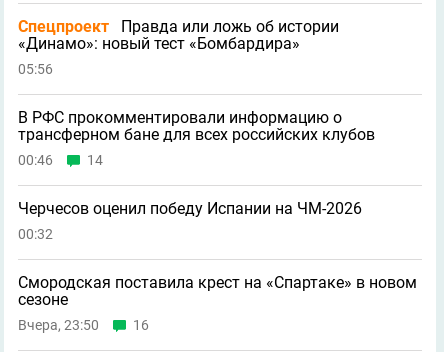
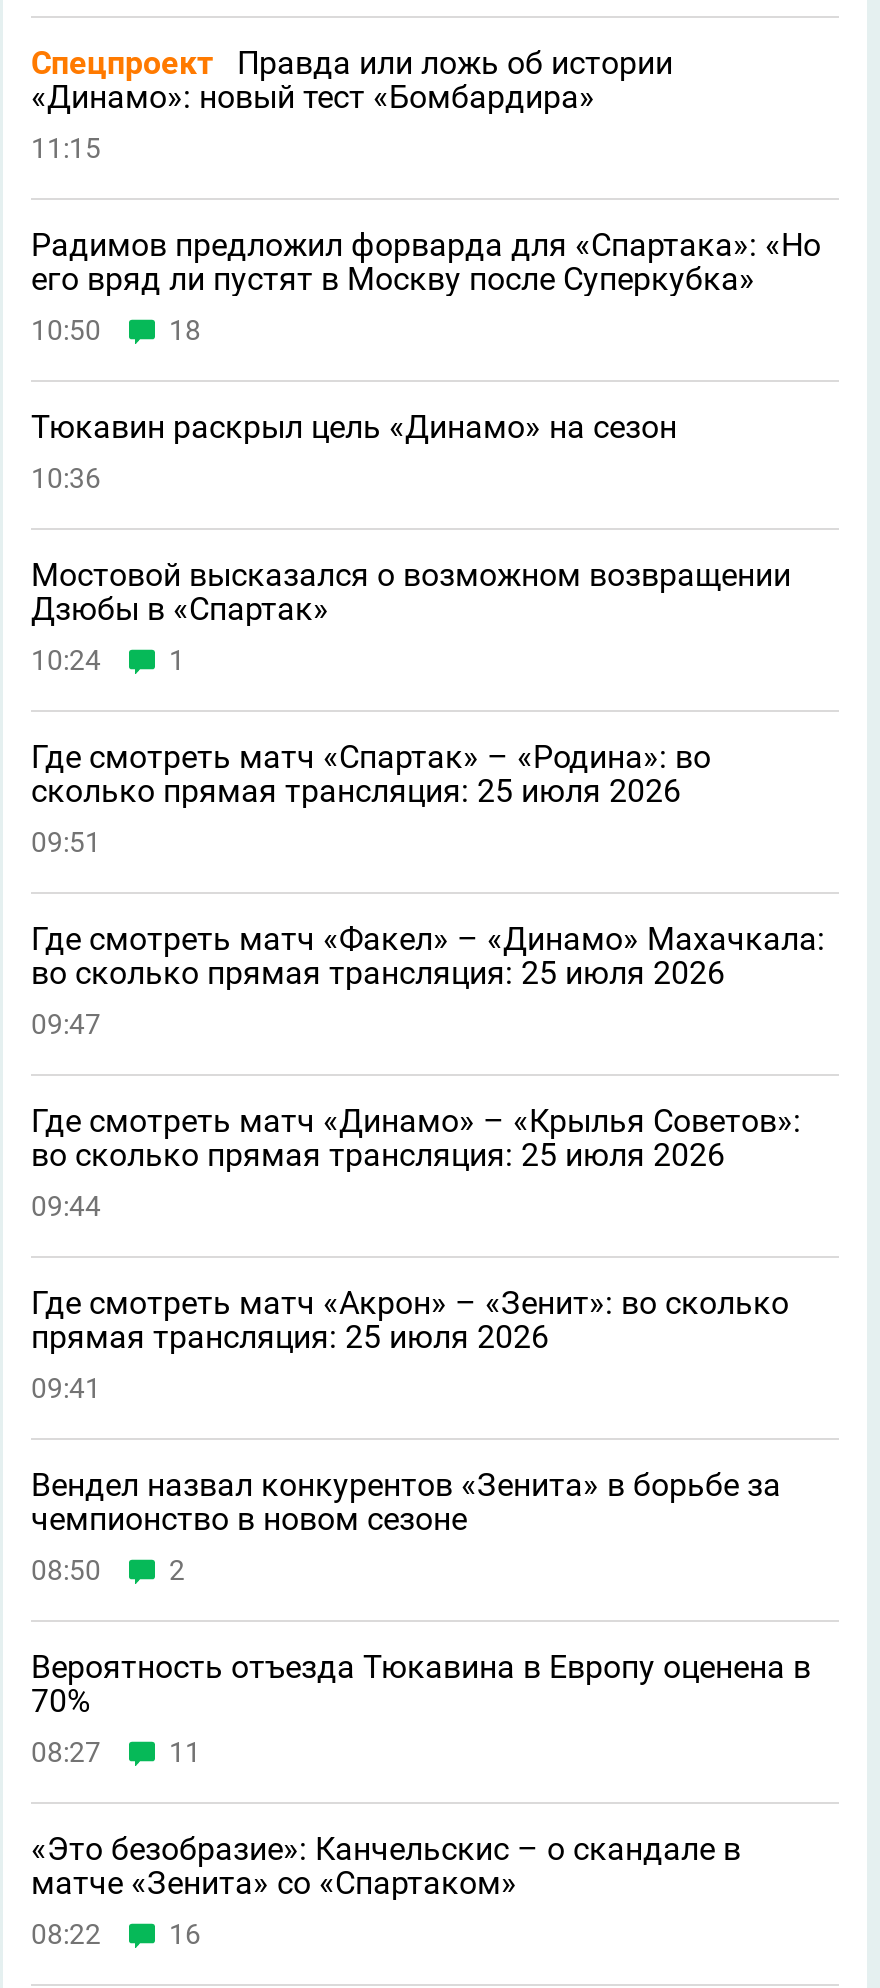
[18,61,417,333] 05:56 | В РФС прокомментировали информацию о | трансферном бане для всех российских клубов | 00:46 | 14 | Черчесов оценил победу Испании на ЧМ-2026 | 00:32 | Смородская поставила крест на «Спартаке» в новом | сезоне | Вчера, 23:50 -> [31,132,825,1950] 11:15 | Радимов предложил форварда для «Спартака»: «Но | его вряд ли пустят в Москву после Суперкубка» | 10:50 | 18 | Тюкавин раскрыл цель «Динамо» на сезон | 10:36 | Мостовой высказался о возможном возвращении | Дзюбы в «Спартак» | 10:24 | 1 | Где смотреть матч «Спартак» – «Родина»: во | сколько прямая трансляция: 25 июля 2026 | 09:51 | Где смотреть матч «Факел» – «Динамо» Махачкала: | во сколько прямая трансляция: 25 июля 2026 | 09:47 | Где смотреть матч «Динамо» – «Крылья Советов»: | во сколько прямая трансляция: 25 июля 2026 | 09:44 | Где смотреть матч «Акрон» – «Зенит»: во сколько | прямая трансляция: 25 июля 2026 | 09:41 | Вендел назвал конкурентов «Зенита» в борьбе за | чемпионство в новом сезоне | 08:50 | 2 | Вероятность отъезда Тюкавина в Европу оценена в | 70% | 08:27 | 11 | «Это безобразие»: Канчельскис – о скандале в | матче «Зенита» со «Спартаком» | 08:22

